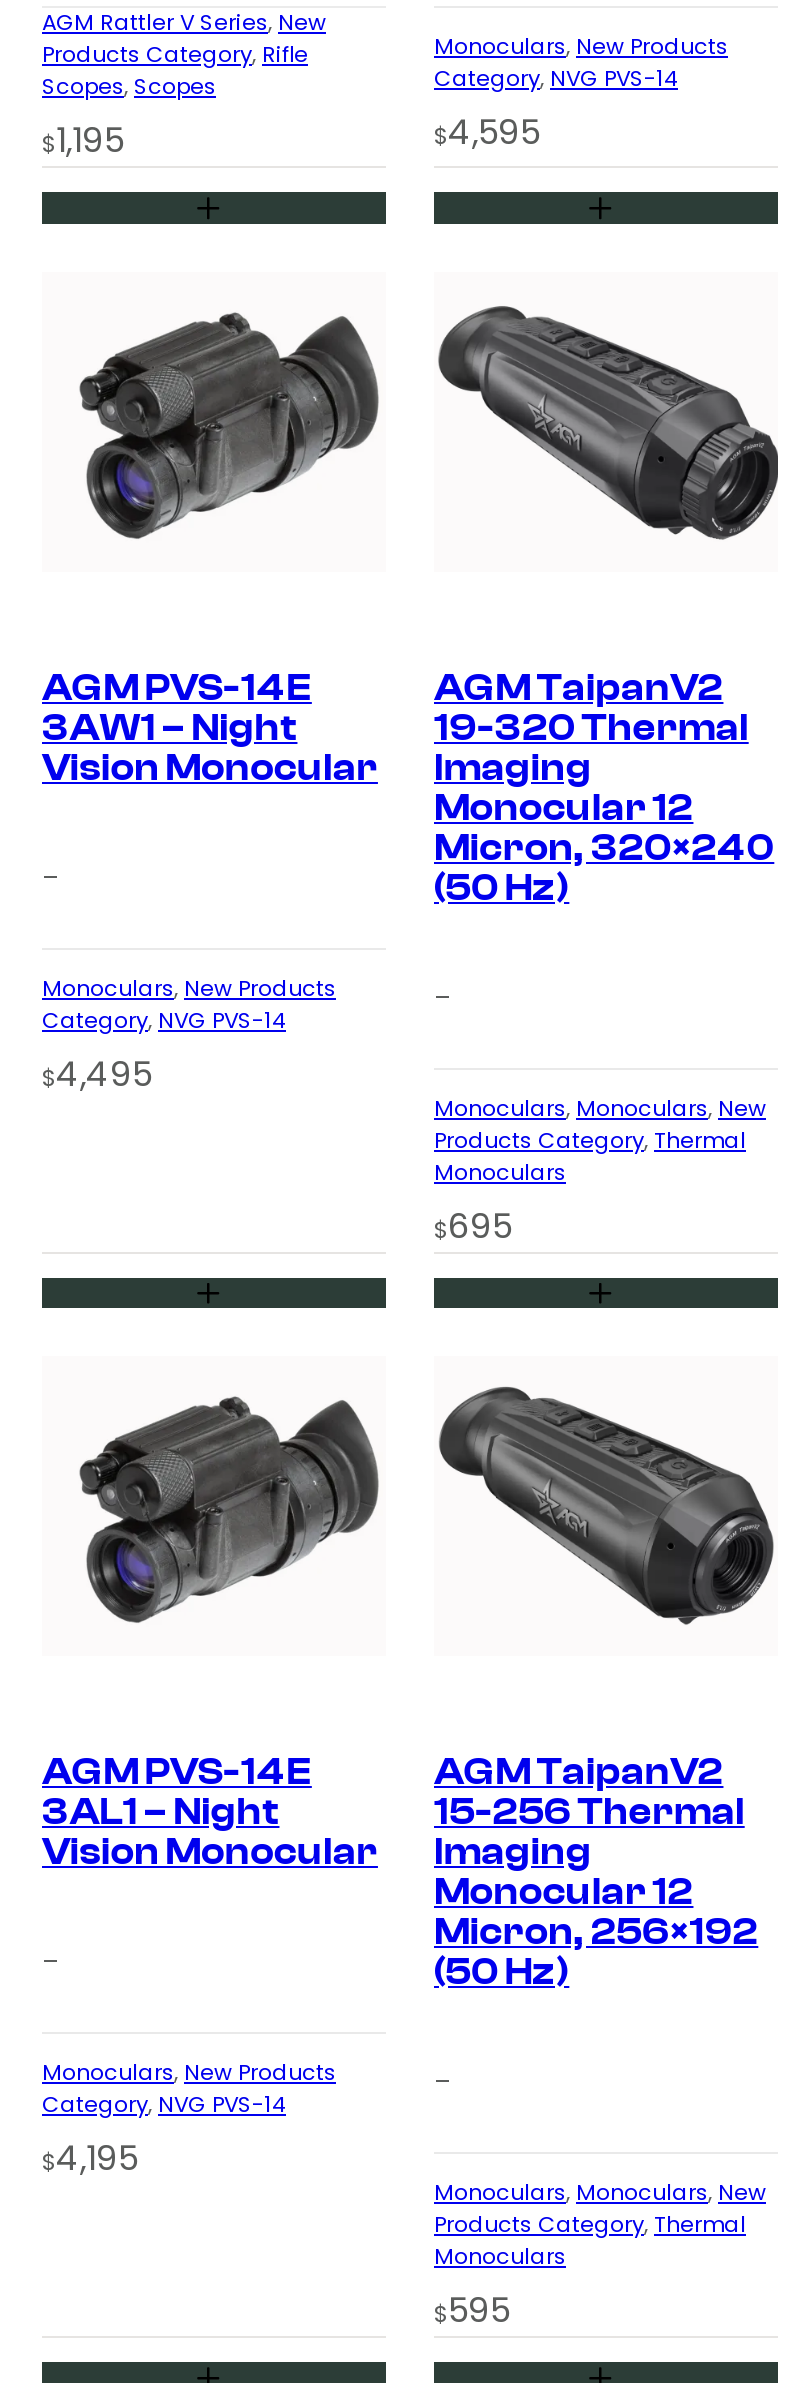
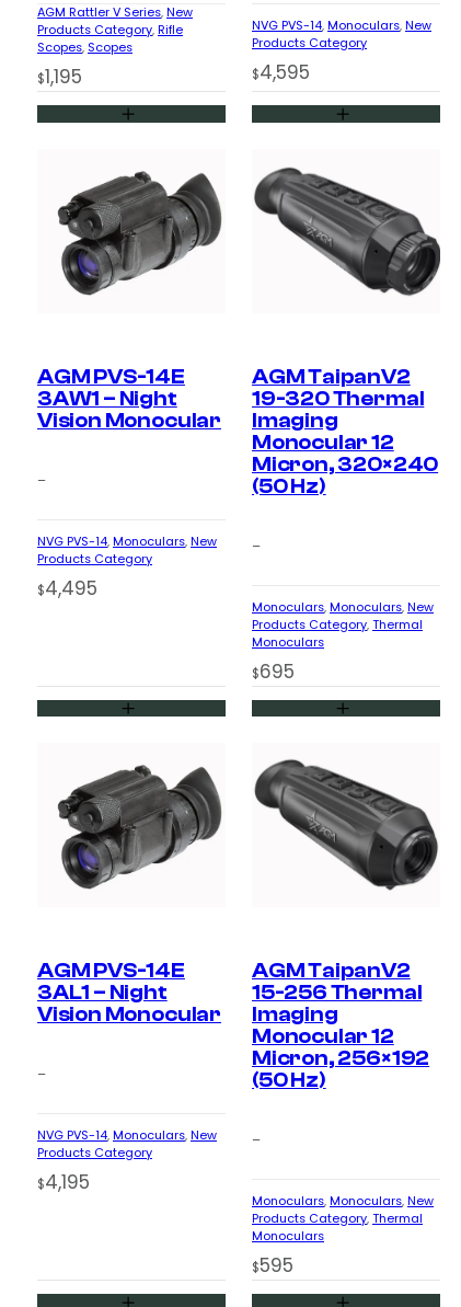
[434,32,728,94] Monoculars, New Products | Category, NVG PVS-14 -> [252,17,431,51] NVG PVS-14, Monoculars, New | Products Category
[42,973,336,1035] Monoculars, New Products | Category, NVG PVS-14 -> [37,533,217,567] NVG PVS-14, Monoculars, New | Products Category
[42,2059,336,2121] Monoculars, New Products | Category, NVG PVS-14 -> [37,1128,217,1162] NVG PVS-14, Monoculars, New | Products Category

